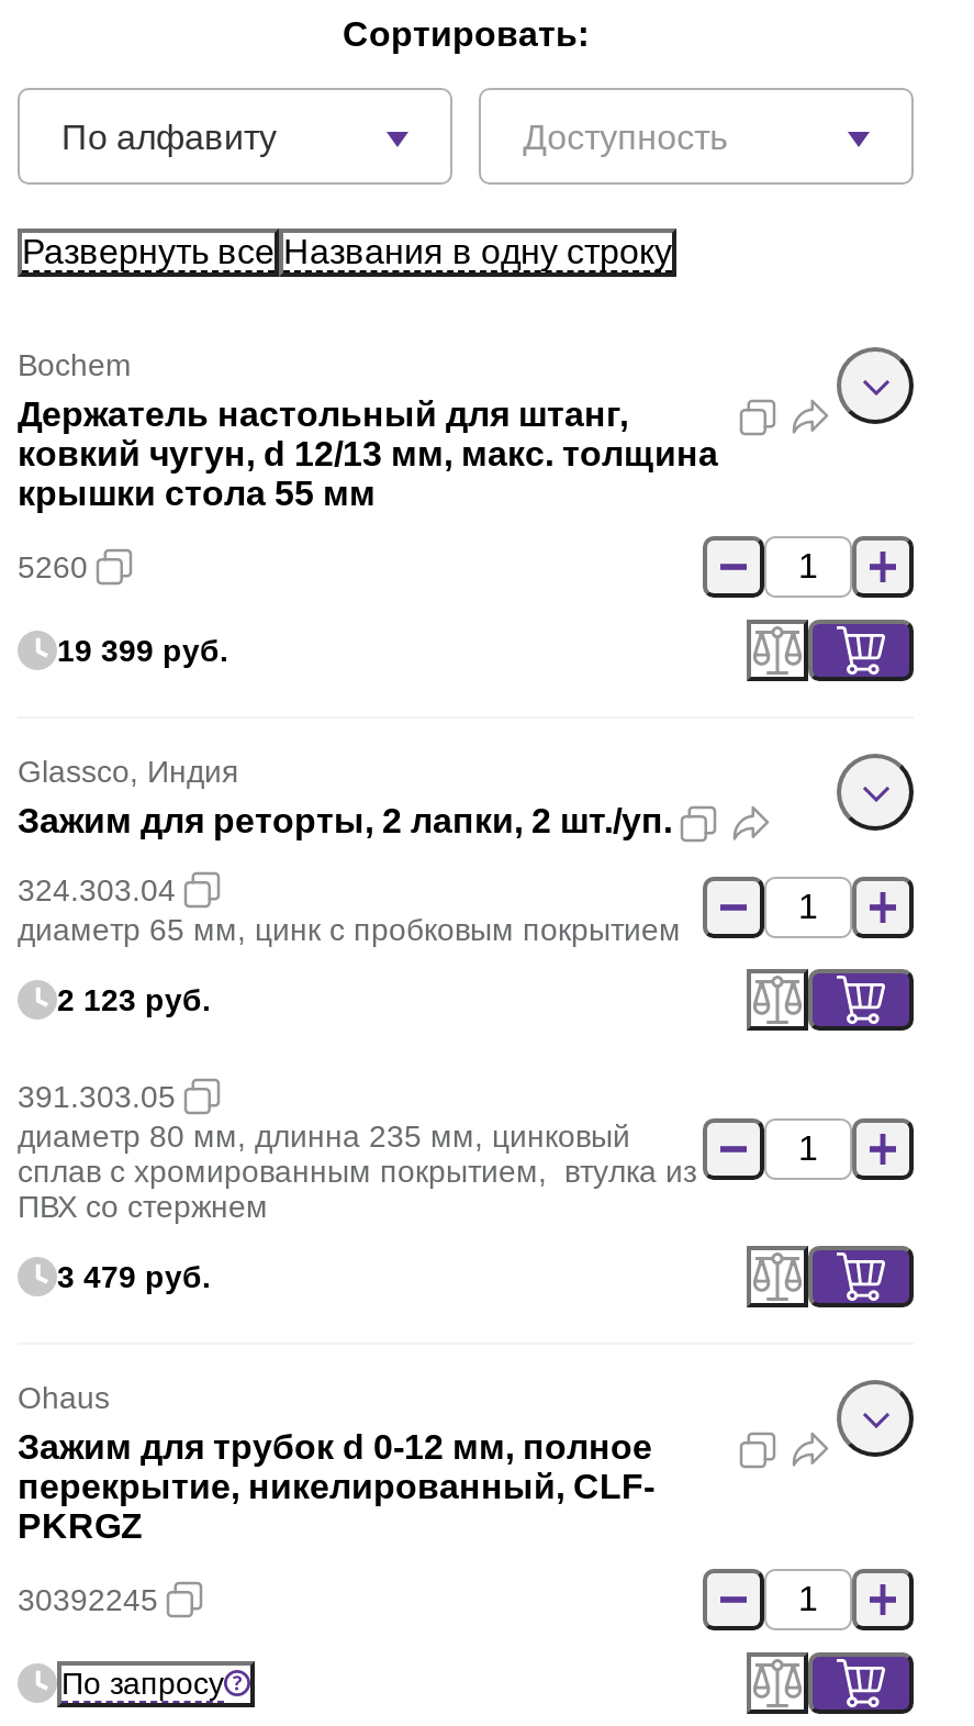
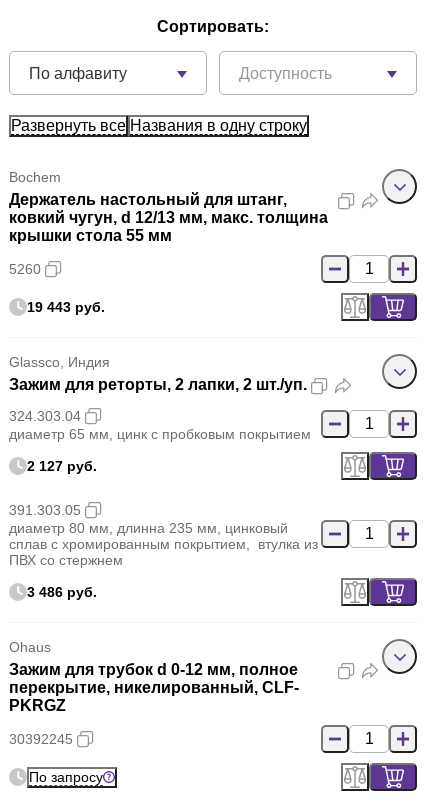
[57,633,228,668] 19 399 руб. -> [27,299,105,315] 19 443 руб.
[57,982,211,1017] 2 123 руб. -> [27,458,97,474] 2 127 руб.
[57,1259,211,1294] 3 479 руб. -> [27,584,97,600] 3 486 руб.

